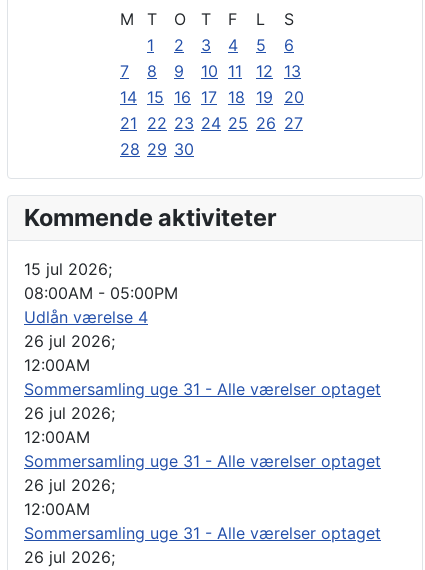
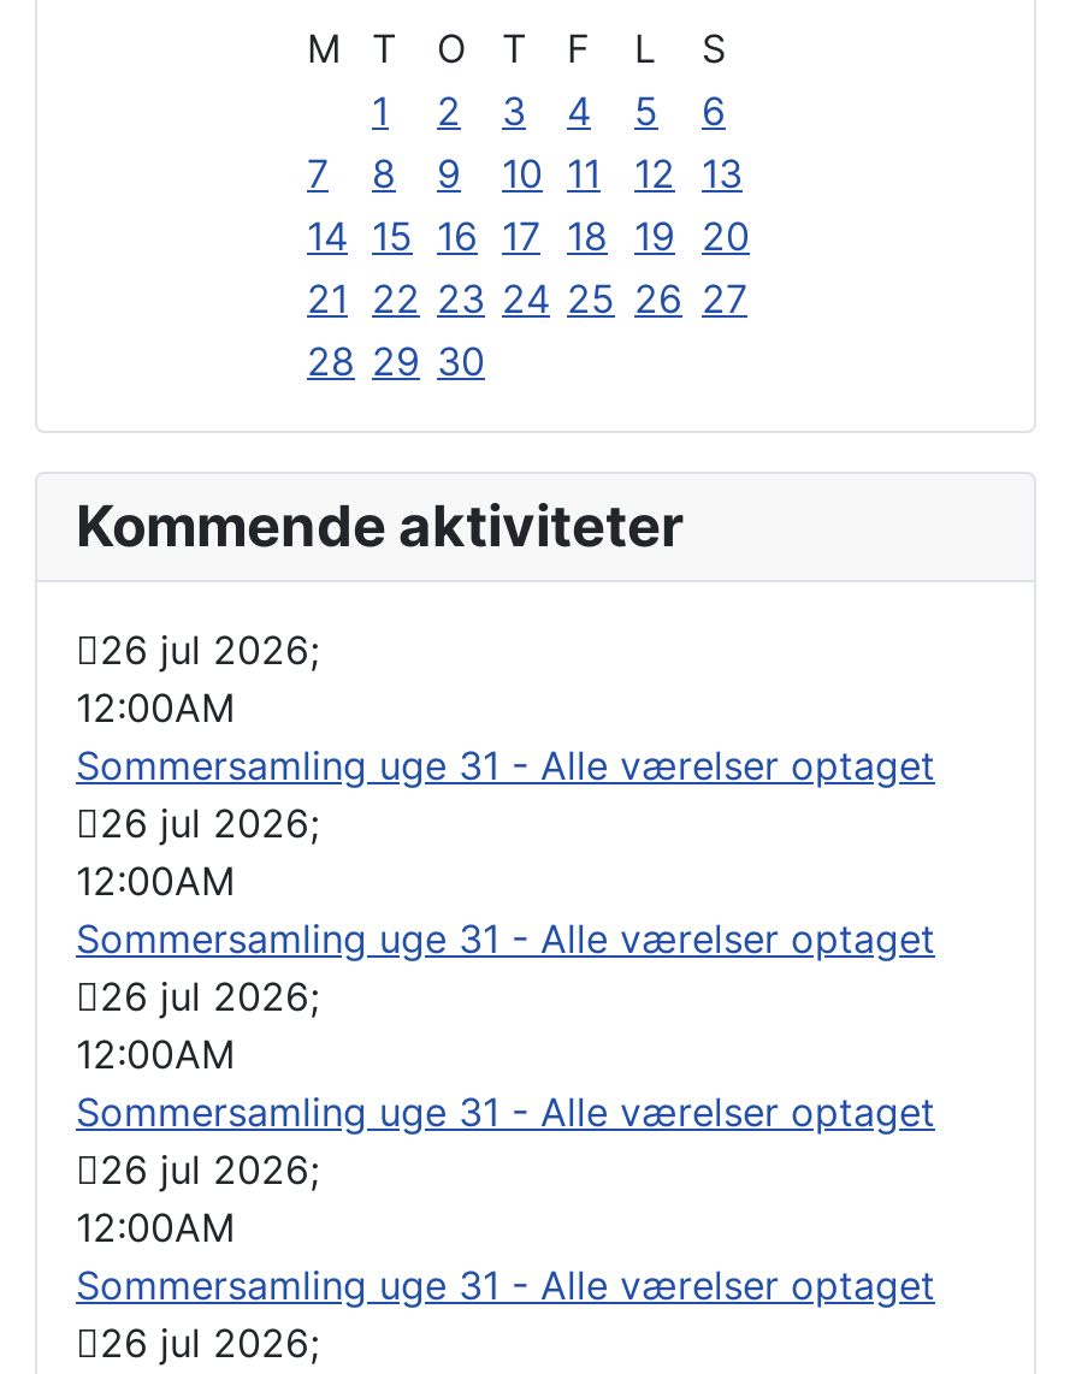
[24,259,178,327] 15 jul 2026; | 08:00AM - 05:00PM | Udlån værelse 4 -> [76,626,935,790] 26 jul 2026; | 12:00AM | Sommersamling uge 31 - Alle værelser optaget

